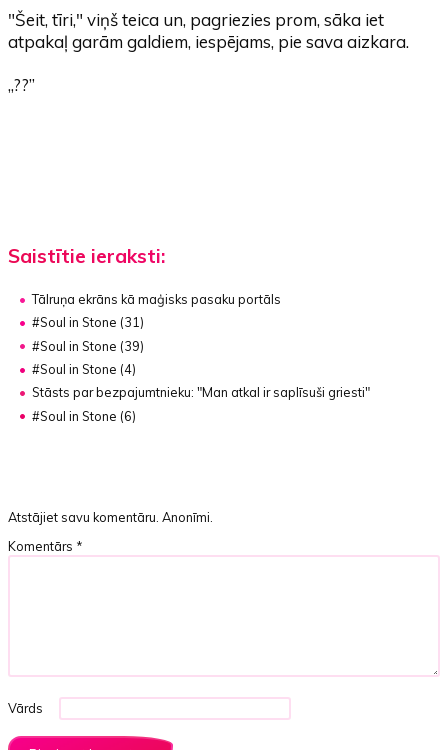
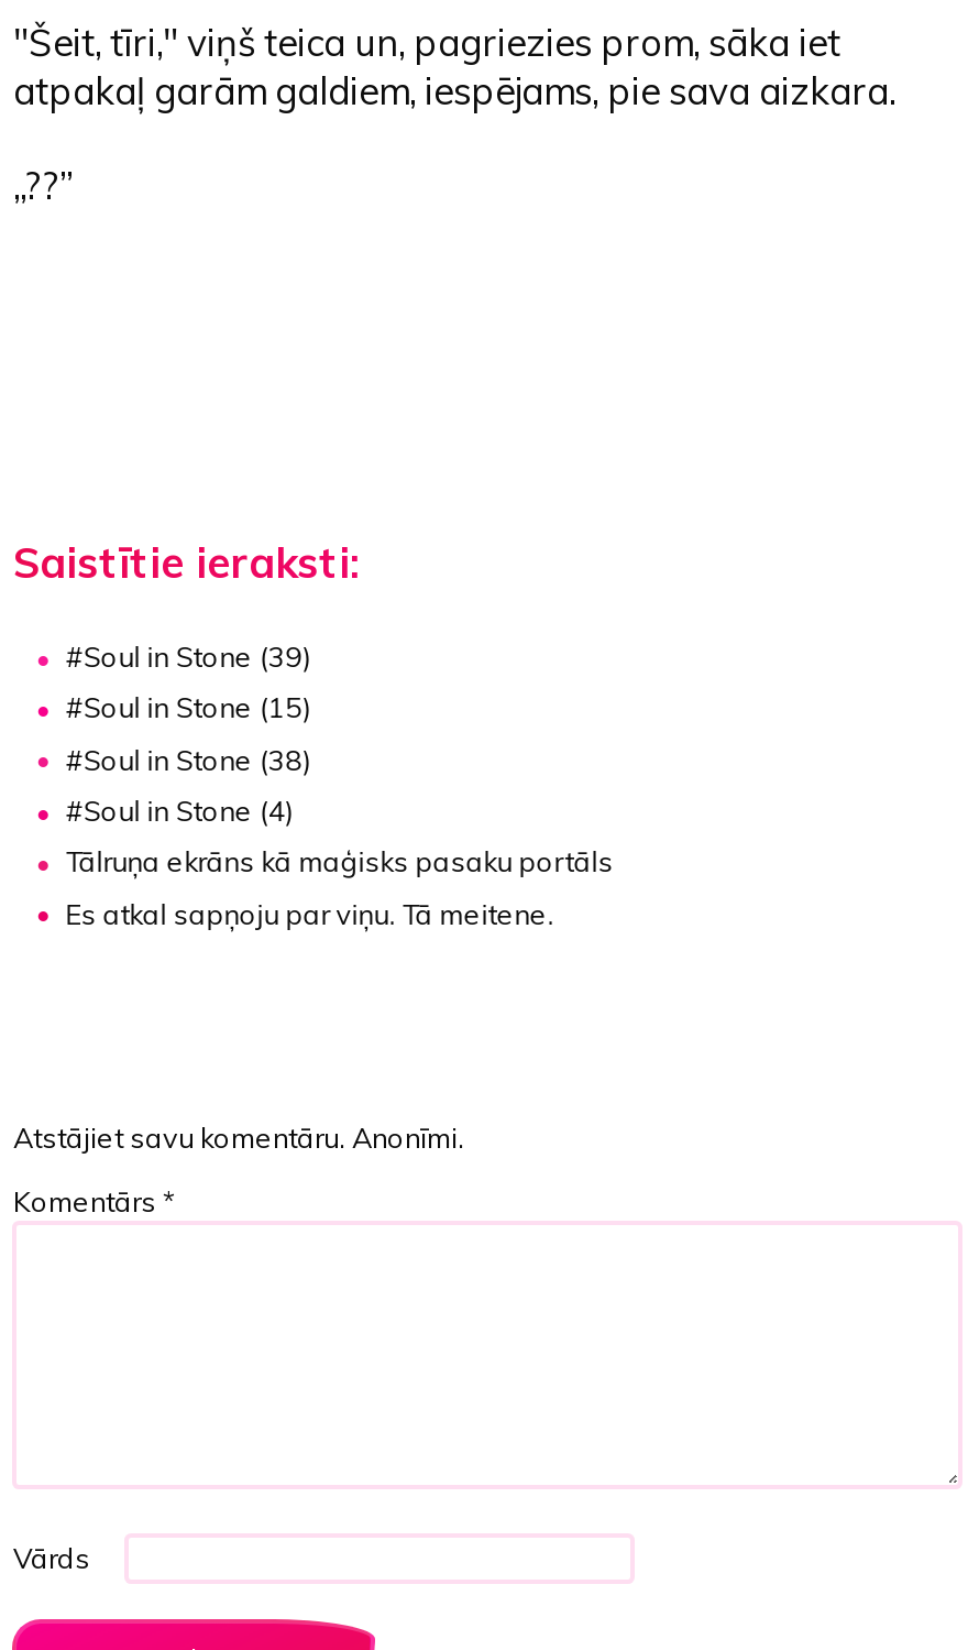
none -> [65,690,312,776] #Soul in Stone (15) | #Soul in Stone (38)
moved [32,291,281,307] -> [65,844,613,879]: Tālruņa ekrāns kā maģisks pasaku portāls
[32,314,370,423] #Soul in Stone (31) | Stāsts par bezpajumtnieku: "Man atkal ir saplīsuši griesti" | #Soul in Stone (6) -> [65,895,554,931] Es atkal sapņoju par viņu. Tā meitene.
moved [32,337,144,377] -> [65,639,312,828]: #Soul in Stone (39) | #Soul in Stone (4)

